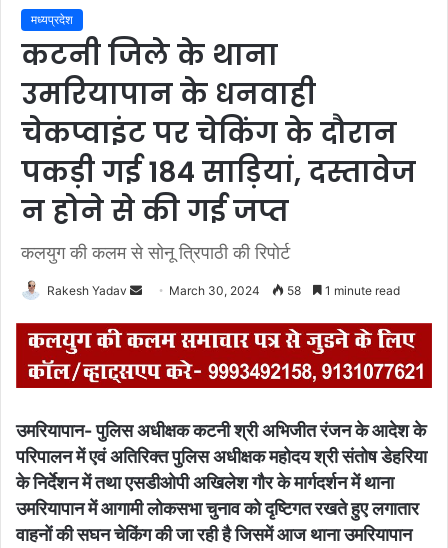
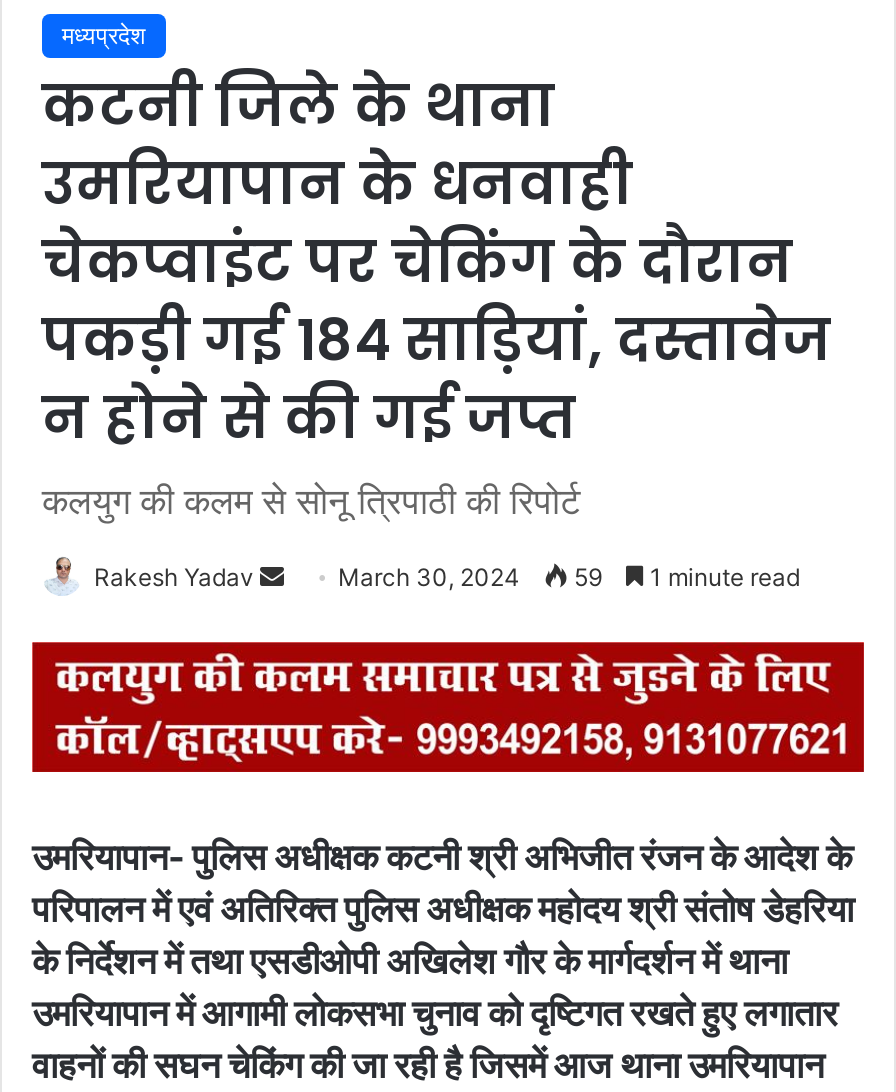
[284,283,301,298] 58 -> [568,563,602,593] 59

